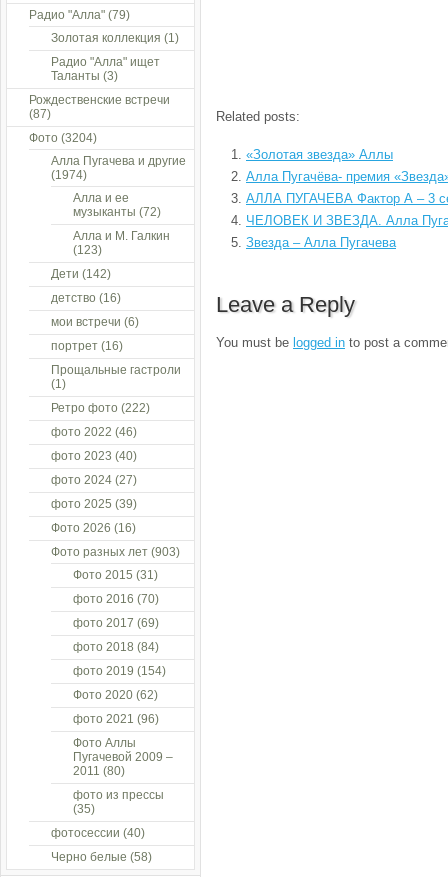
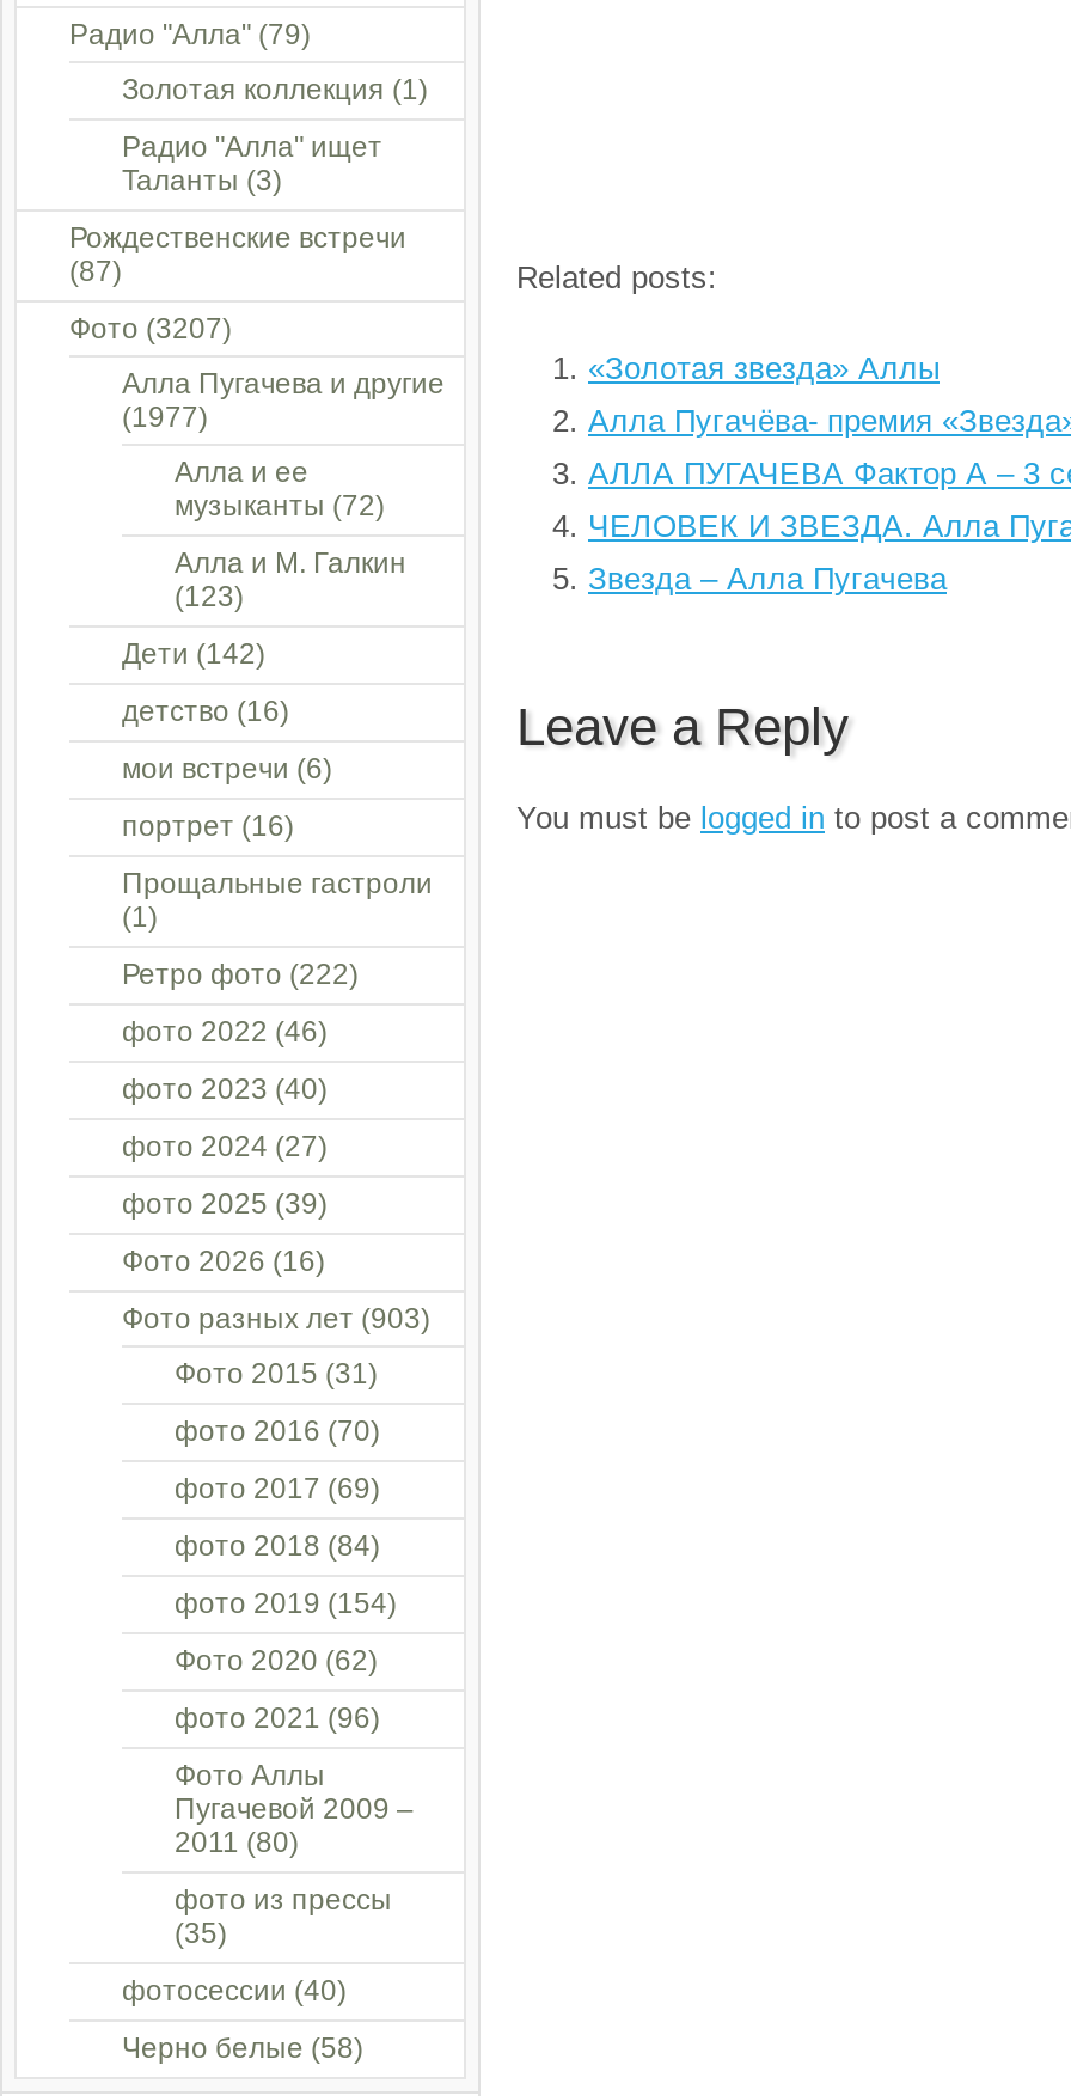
[29,131,97,145] Фото (3204) -> [69,312,232,346] Фото (3207)
[51,168,87,182] (1974) -> [122,401,208,434] (1977)

